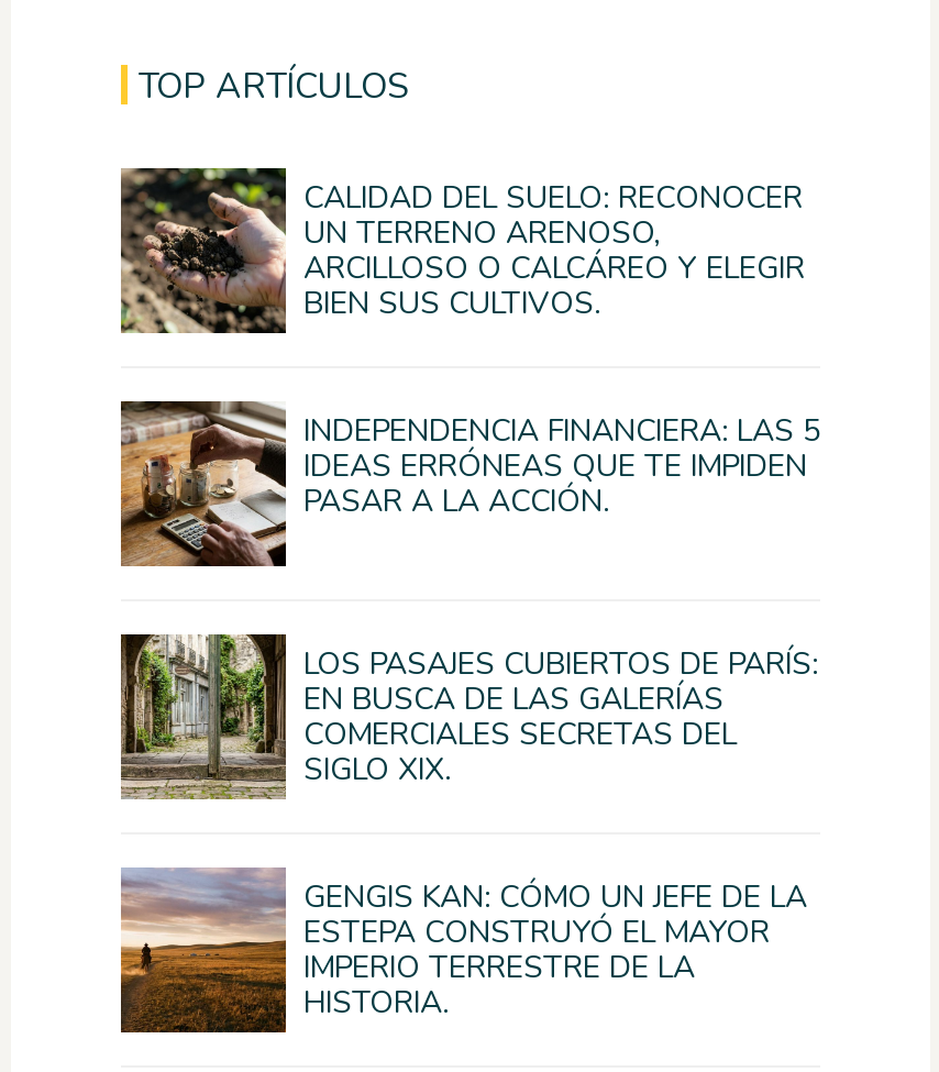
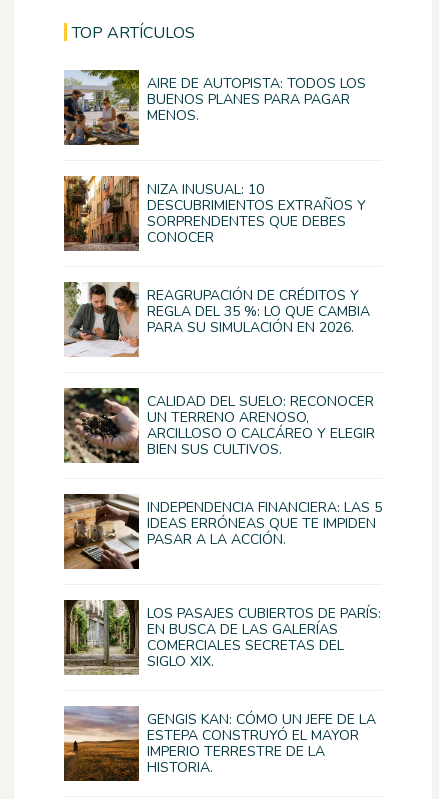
none -> [63,175,370,337] [image] | NIZA INUSUAL: 10 | DESCUBRIMIENTOS EXTRAÑOS Y | SORPRENDENTES QUE DEBES | CONOCER | REAGRUPACIÓN DE CRÉDITOS Y | REGLA DEL 35 %: LO QUE CAMBIA | PARA SU SIMULACIÓN EN 2026.
none -> [64,69,366,146] [image] | AIRE DE AUTOPISTA: TODOS LOS | BUENOS PLANES PARA PAGAR | MENOS.
none -> [64,281,139,357] [image]

